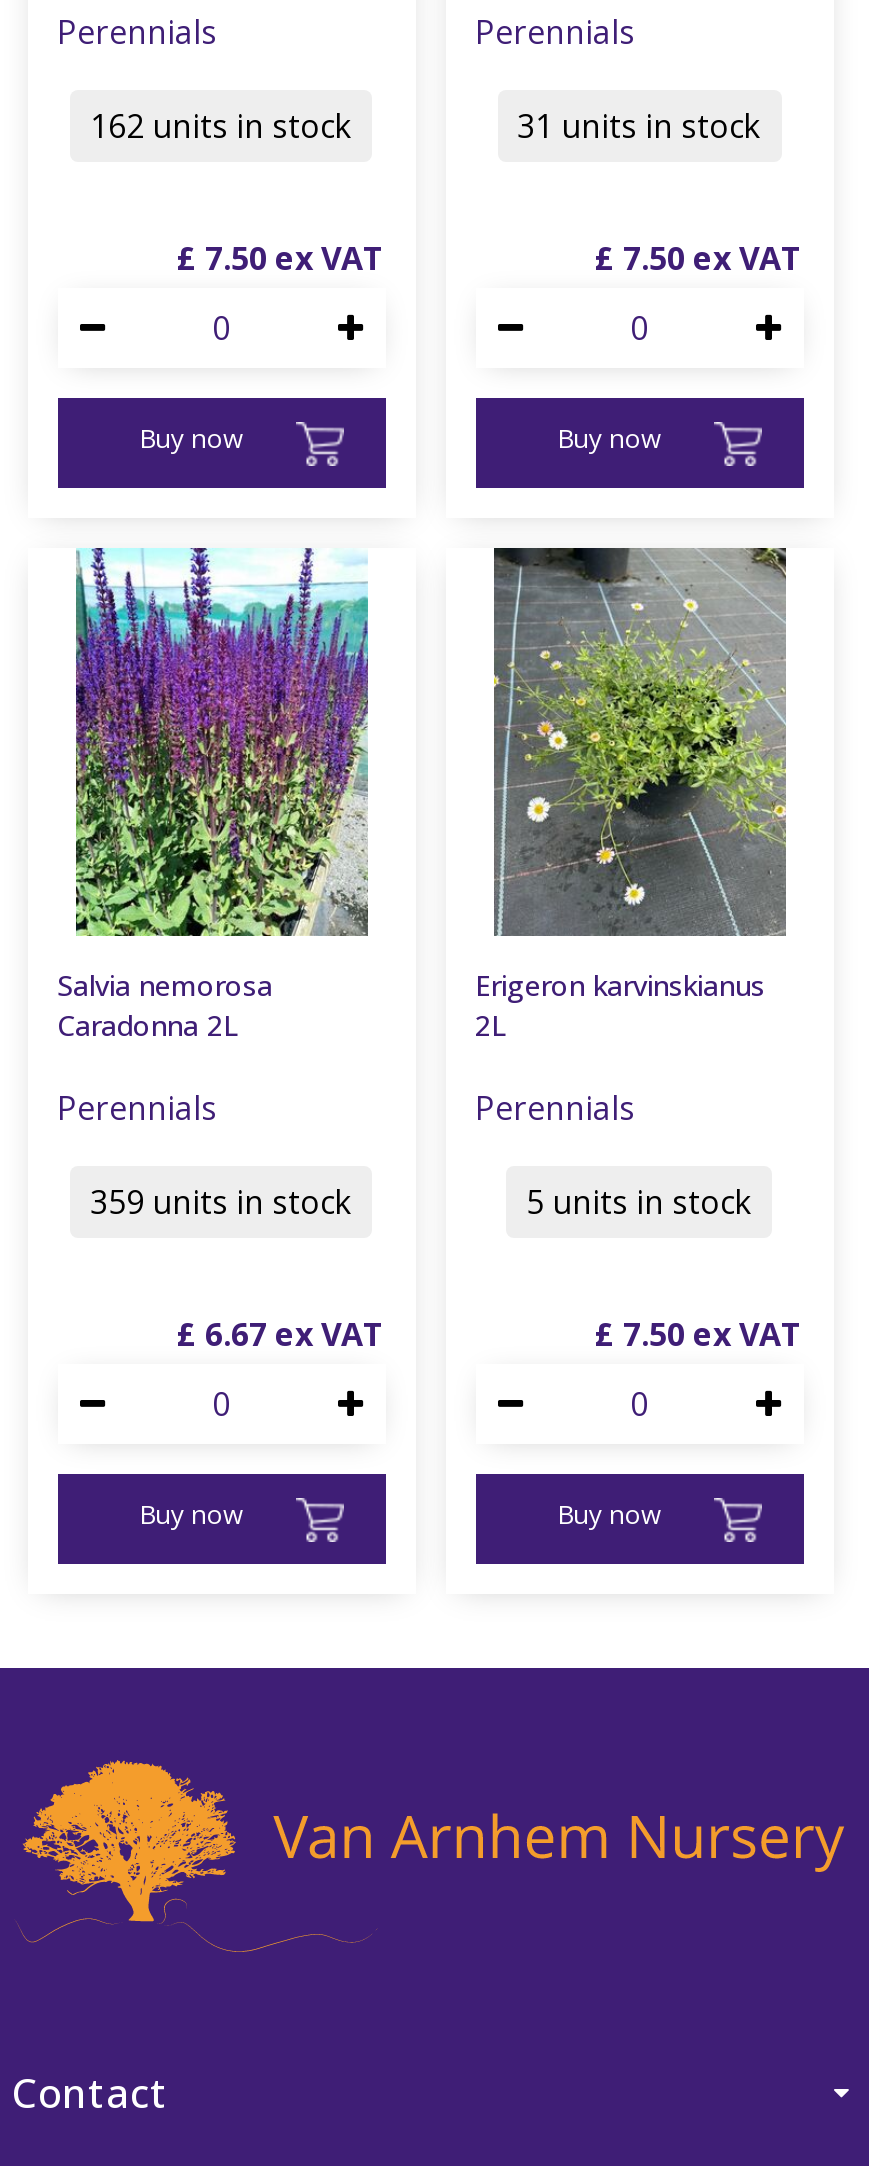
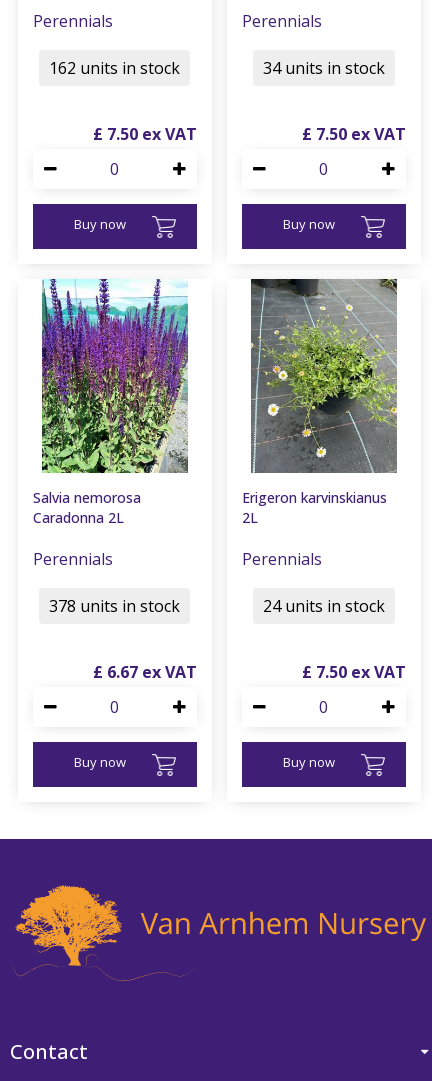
[517,103,761,147] 31 units in stock -> [262,56,384,78] 34 units in stock
[90,1179,352,1223] 359 units in stock -> [49,594,180,616] 378 units in stock
[526,1179,752,1223] 5 units in stock -> [262,594,384,616] 24 units in stock

